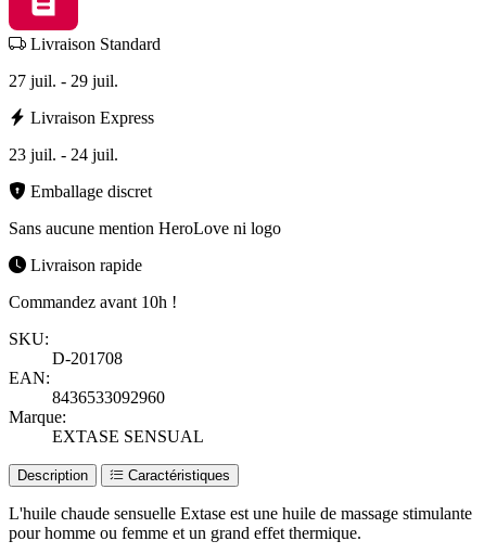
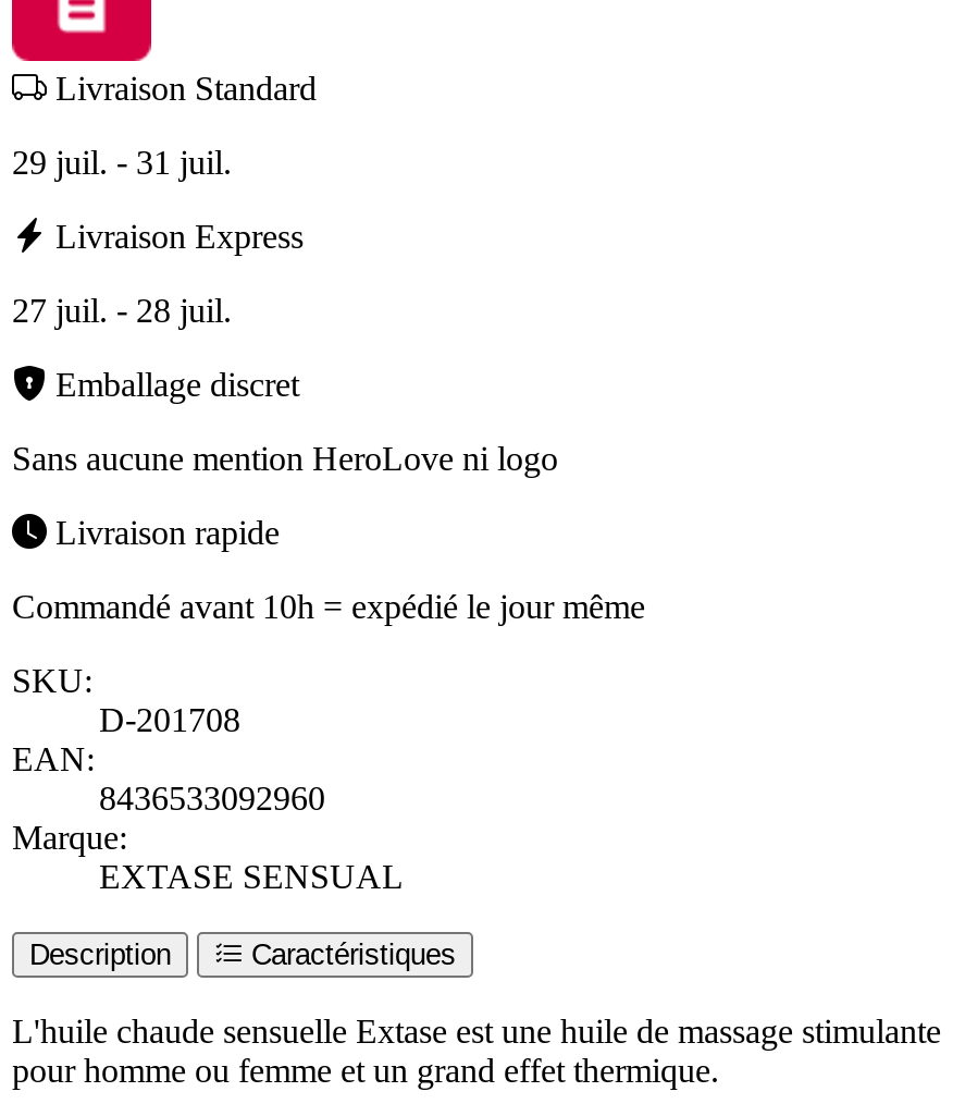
[9,72,118,90] 27 juil. - 29 juil. -> [12,145,232,182] 29 juil. - 31 juil.
[9,146,118,164] 23 juil. - 24 juil. -> [12,293,232,330] 27 juil. - 28 juil.
[9,293,177,312] Commandez avant 10h ! -> [12,589,645,626] Commandé avant 10h = expédié le jour même

